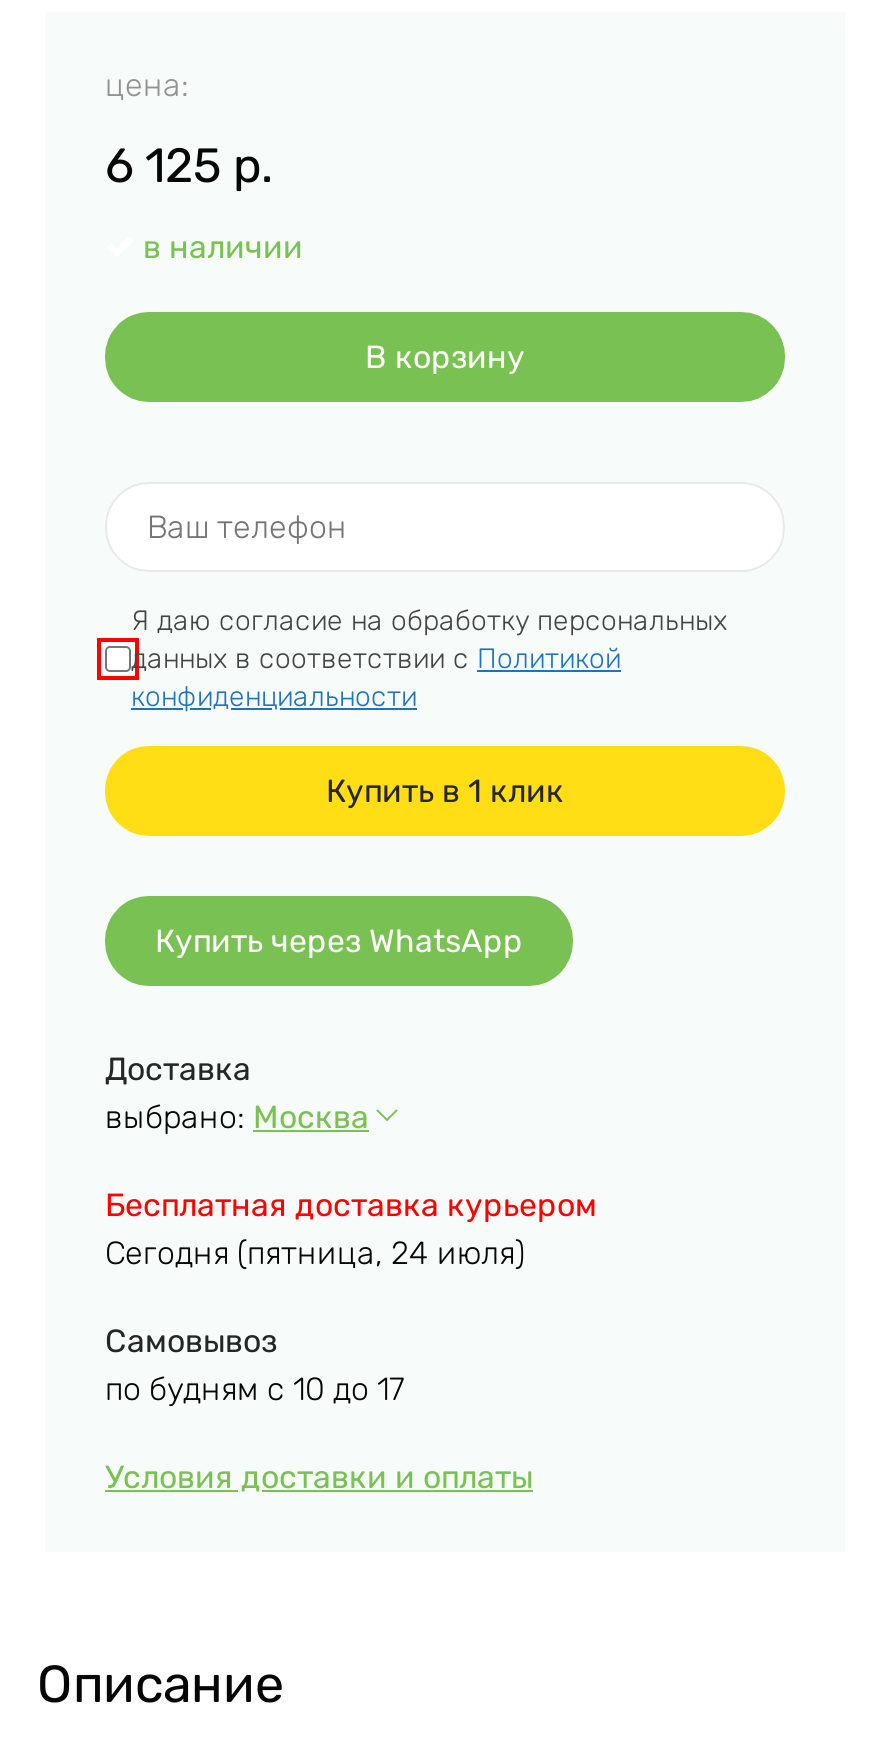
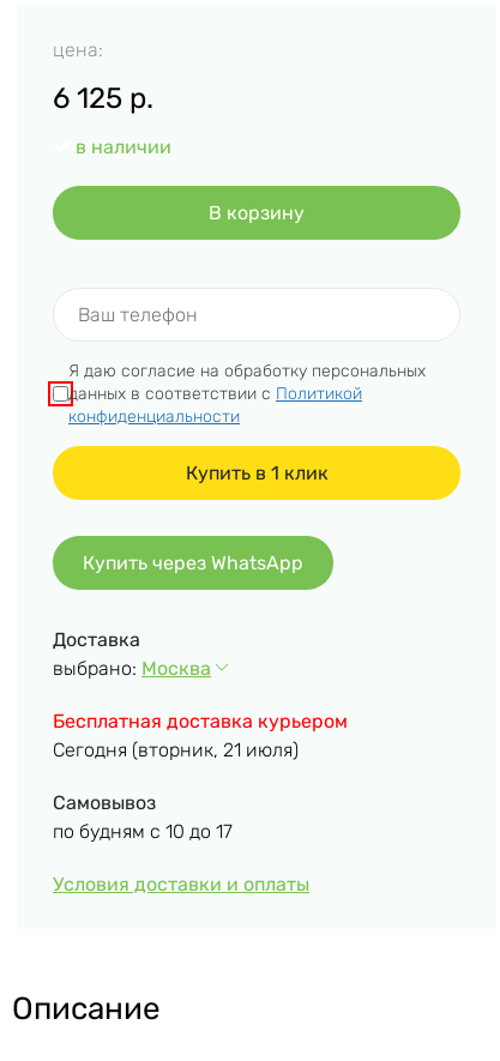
[105,1234,525,1272] Сегодня (пятница, 24 июля) -> [53,738,299,761] Сегодня (вторник, 21 июля)

